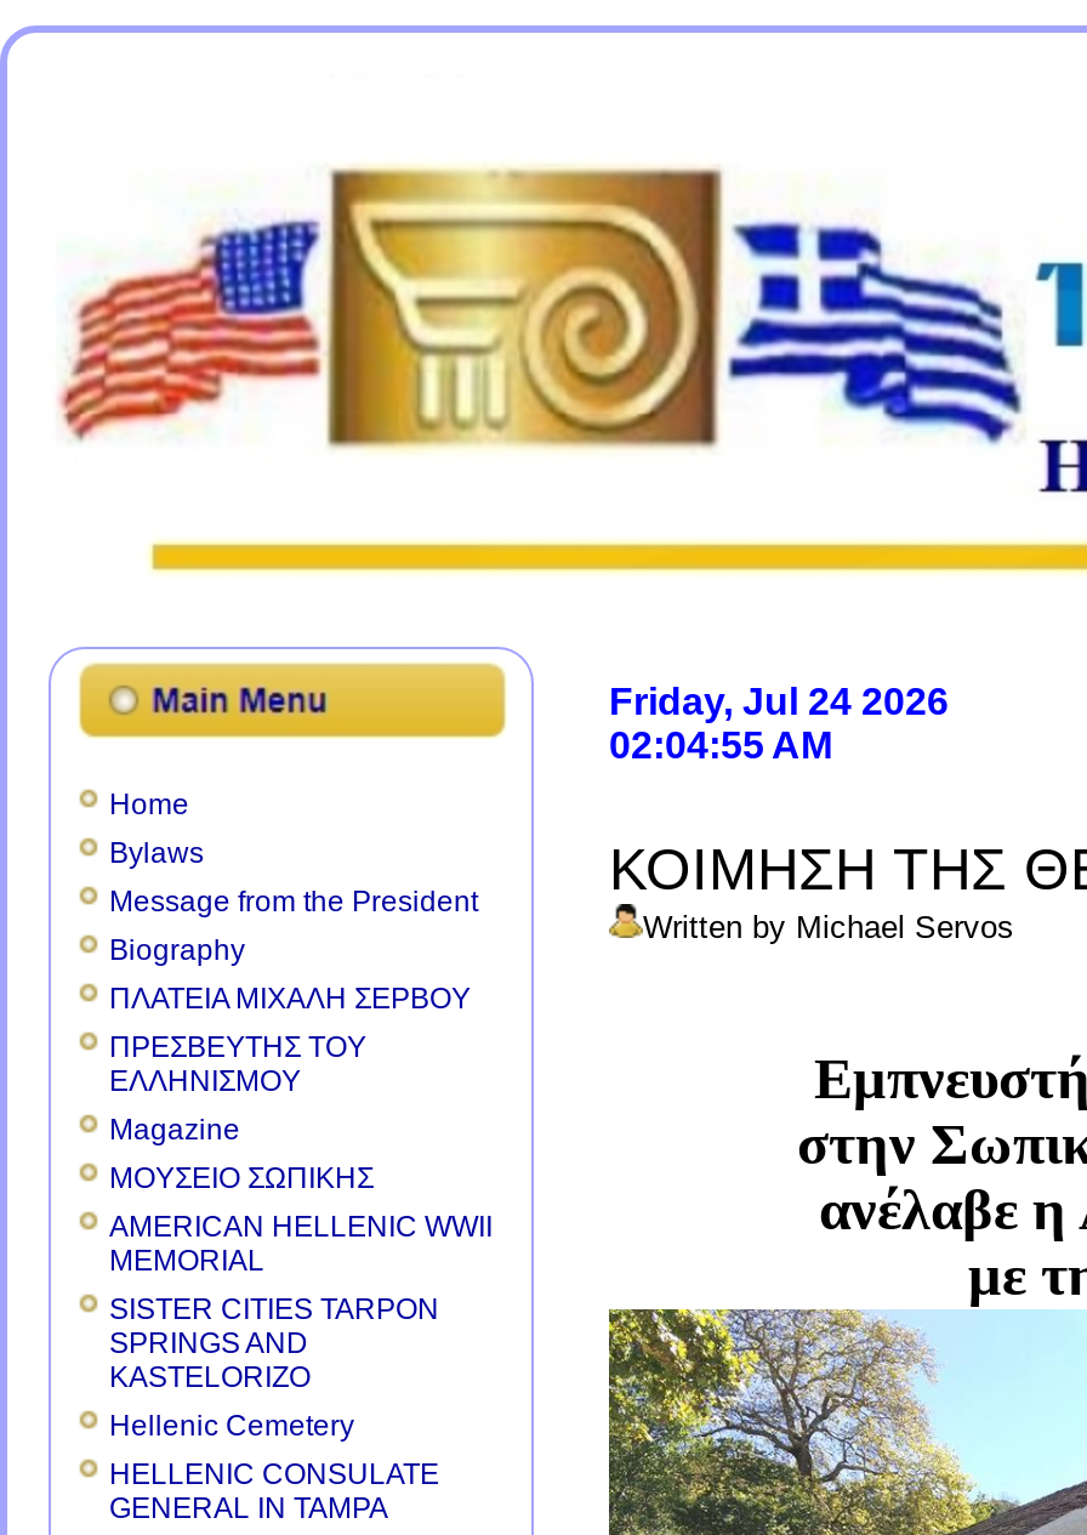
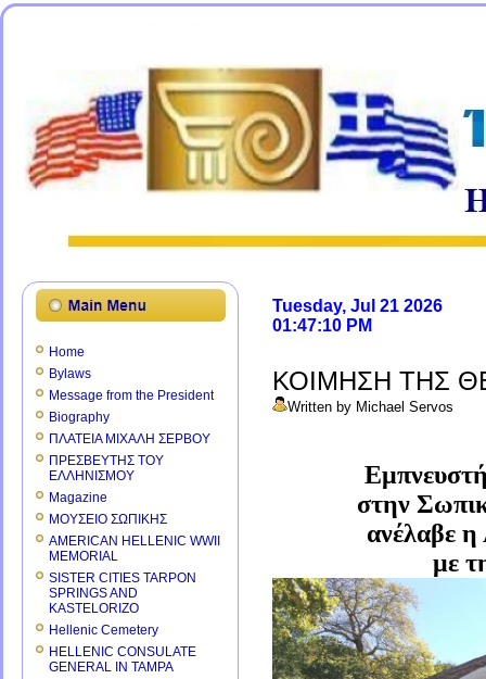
[609,681,949,766] Friday, Jul 24 2026 | 02:04:55 AM -> [272,297,443,335] Tuesday, Jul 21 2026 | 01:47:10 PM

